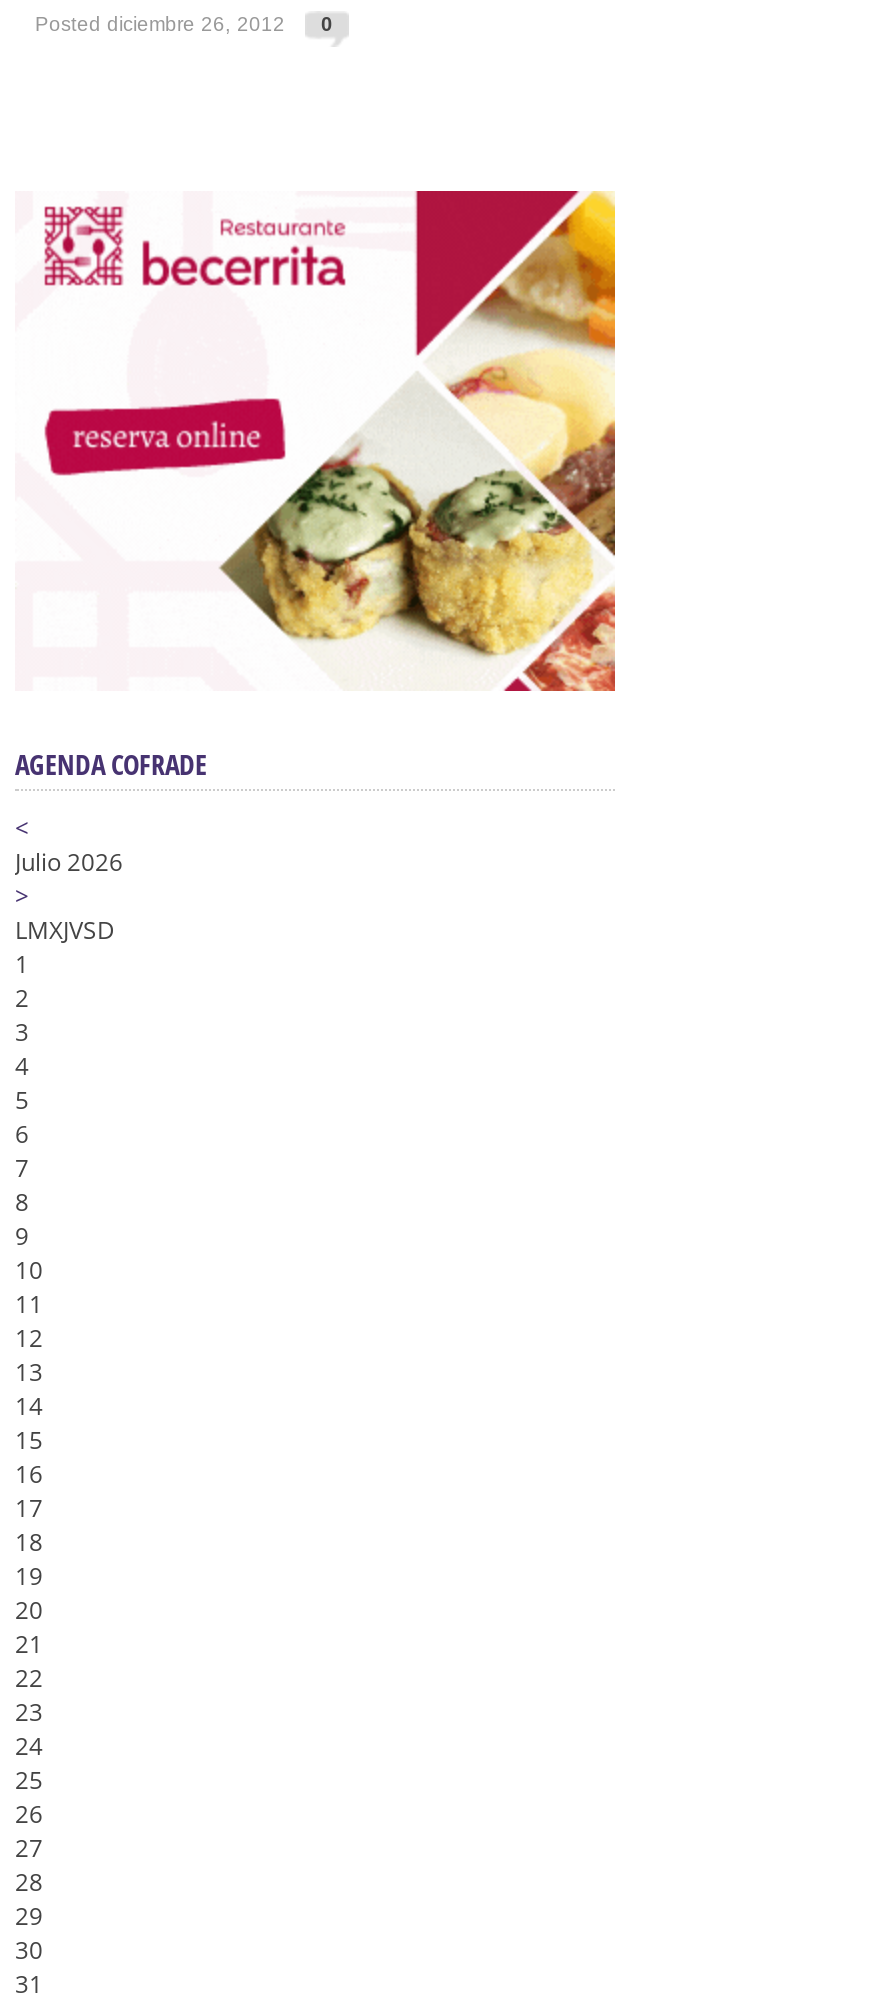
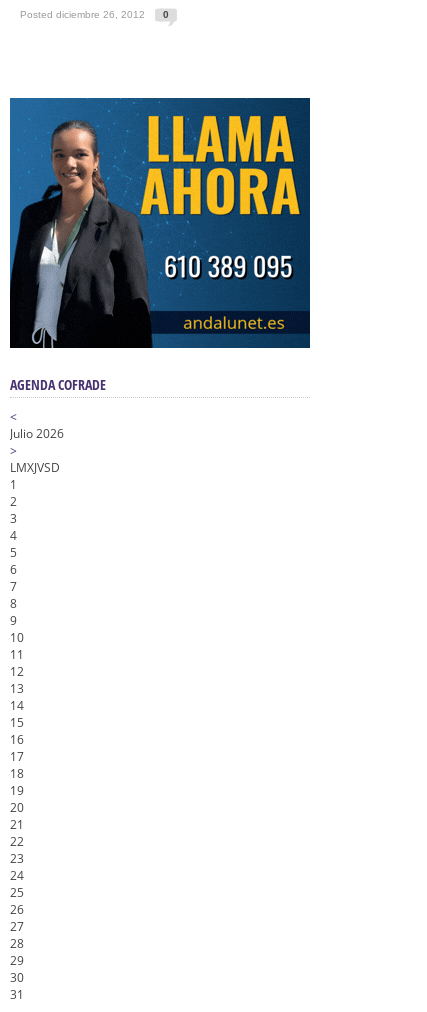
[15,189,617,693] [image] -> [9,97,311,349] [image]

